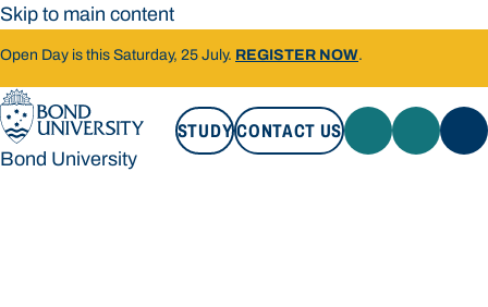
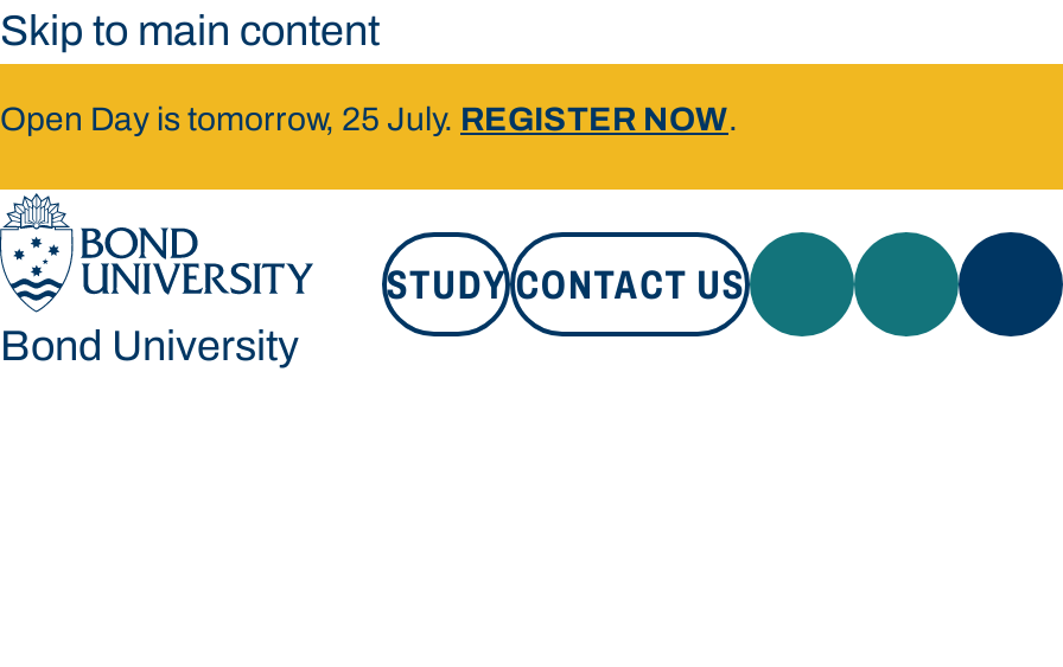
[0,47,363,63] Open Day is this Saturday, 25 July. REGISTER NOW. -> [0,102,738,137] Open Day is tomorrow, 25 July. REGISTER NOW.

